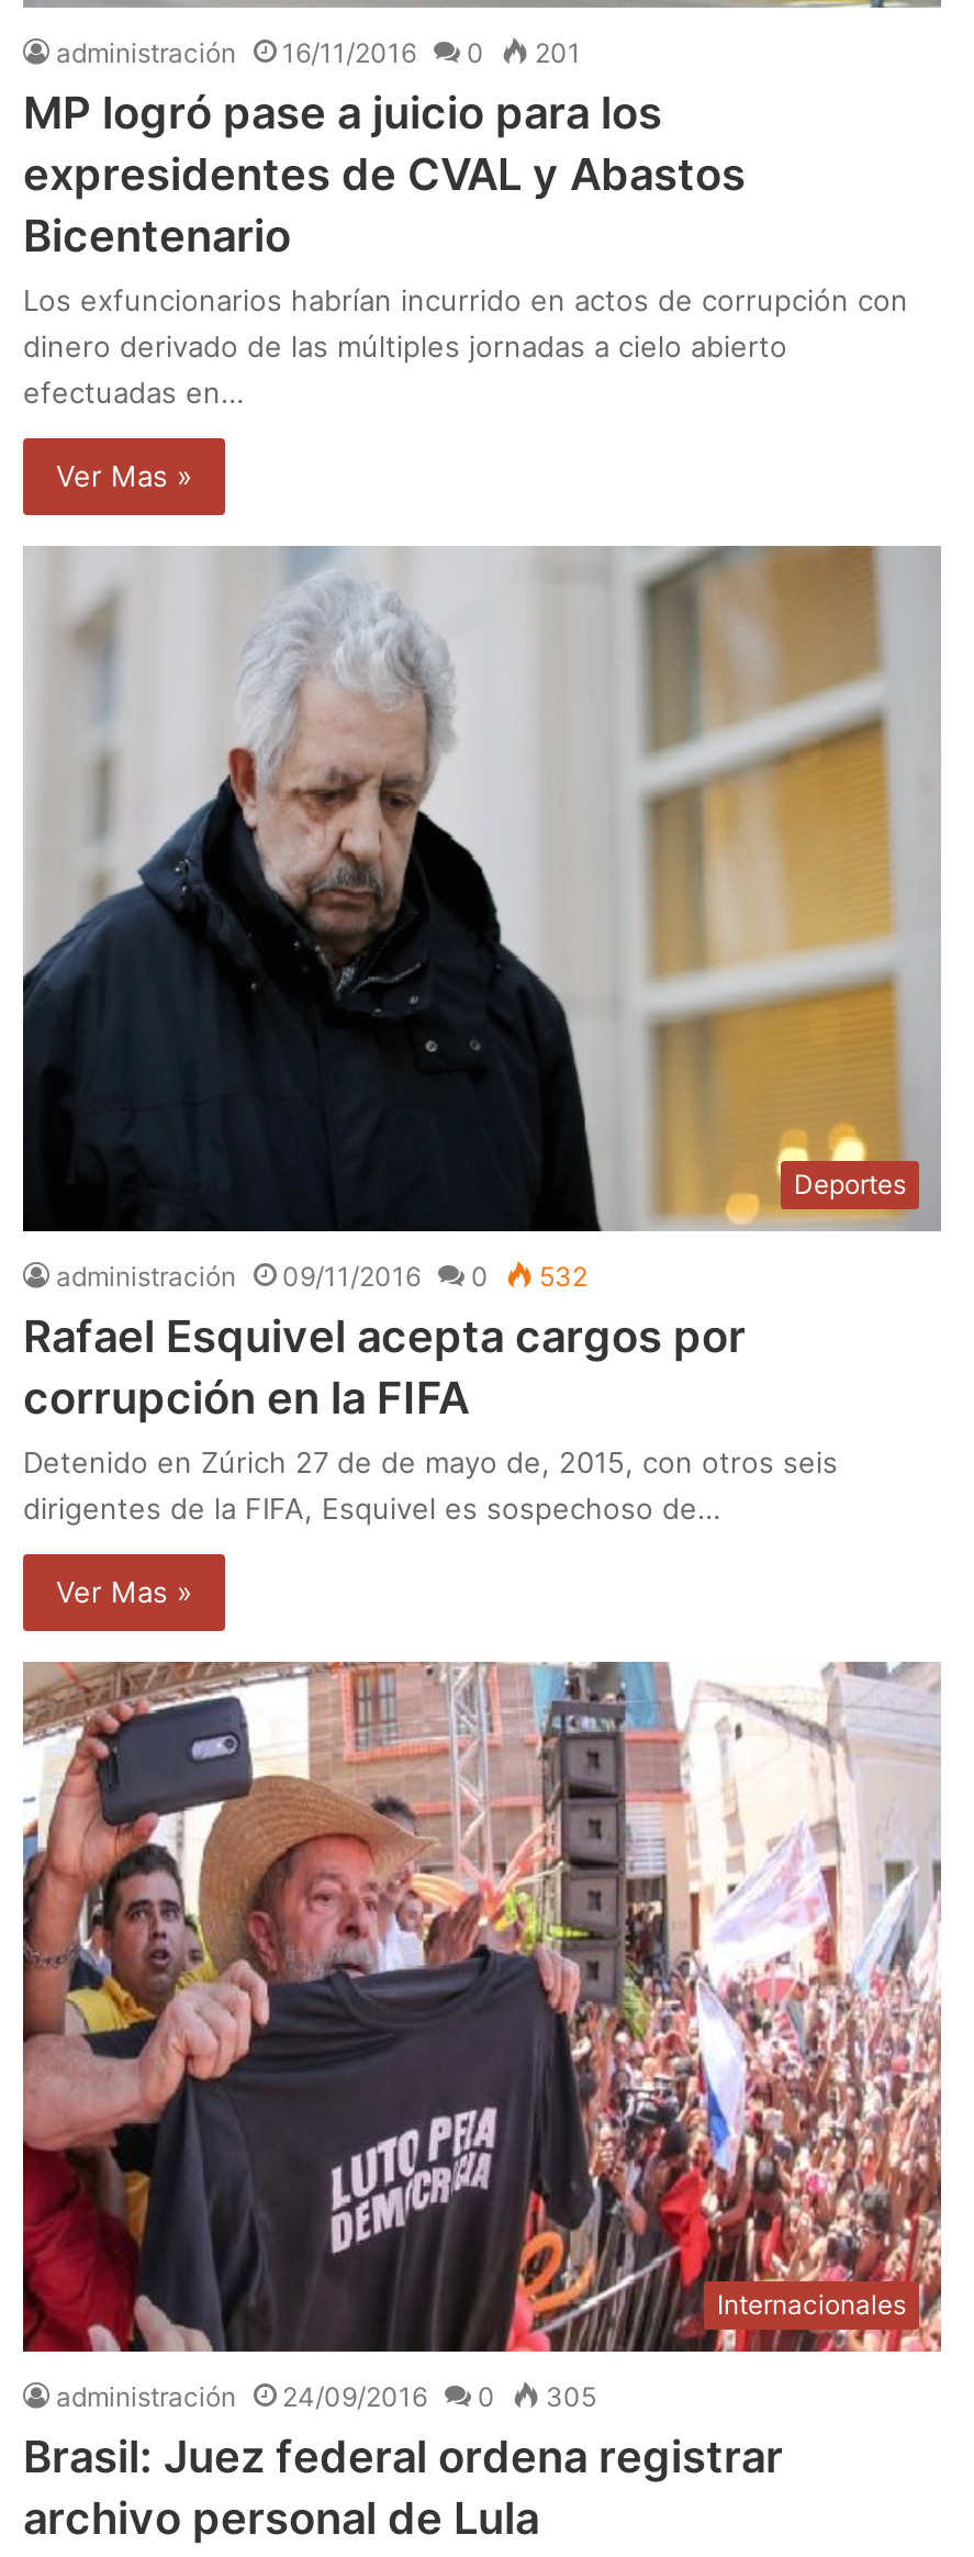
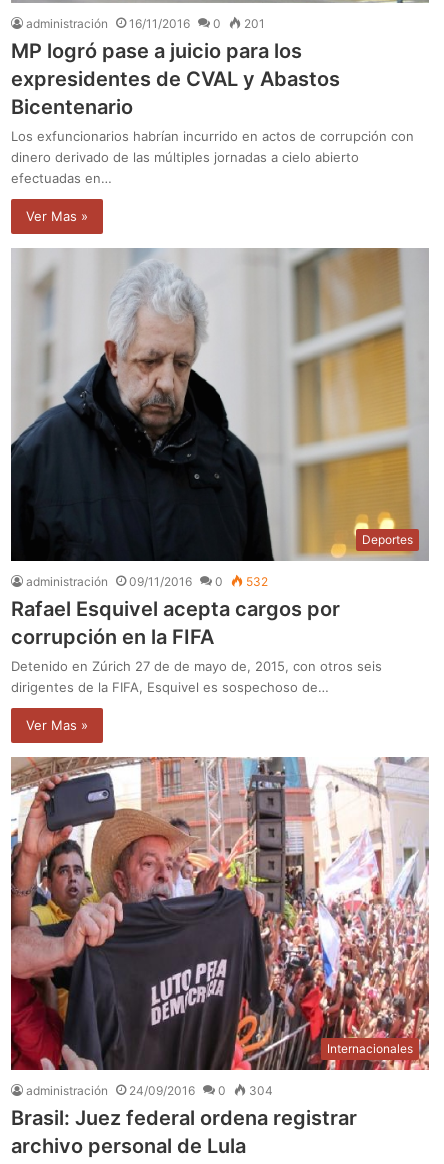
[56,2380,596,2413] administración 24/09/2016 0 305 -> [26,1083,273,1098] administración 24/09/2016 0 304

